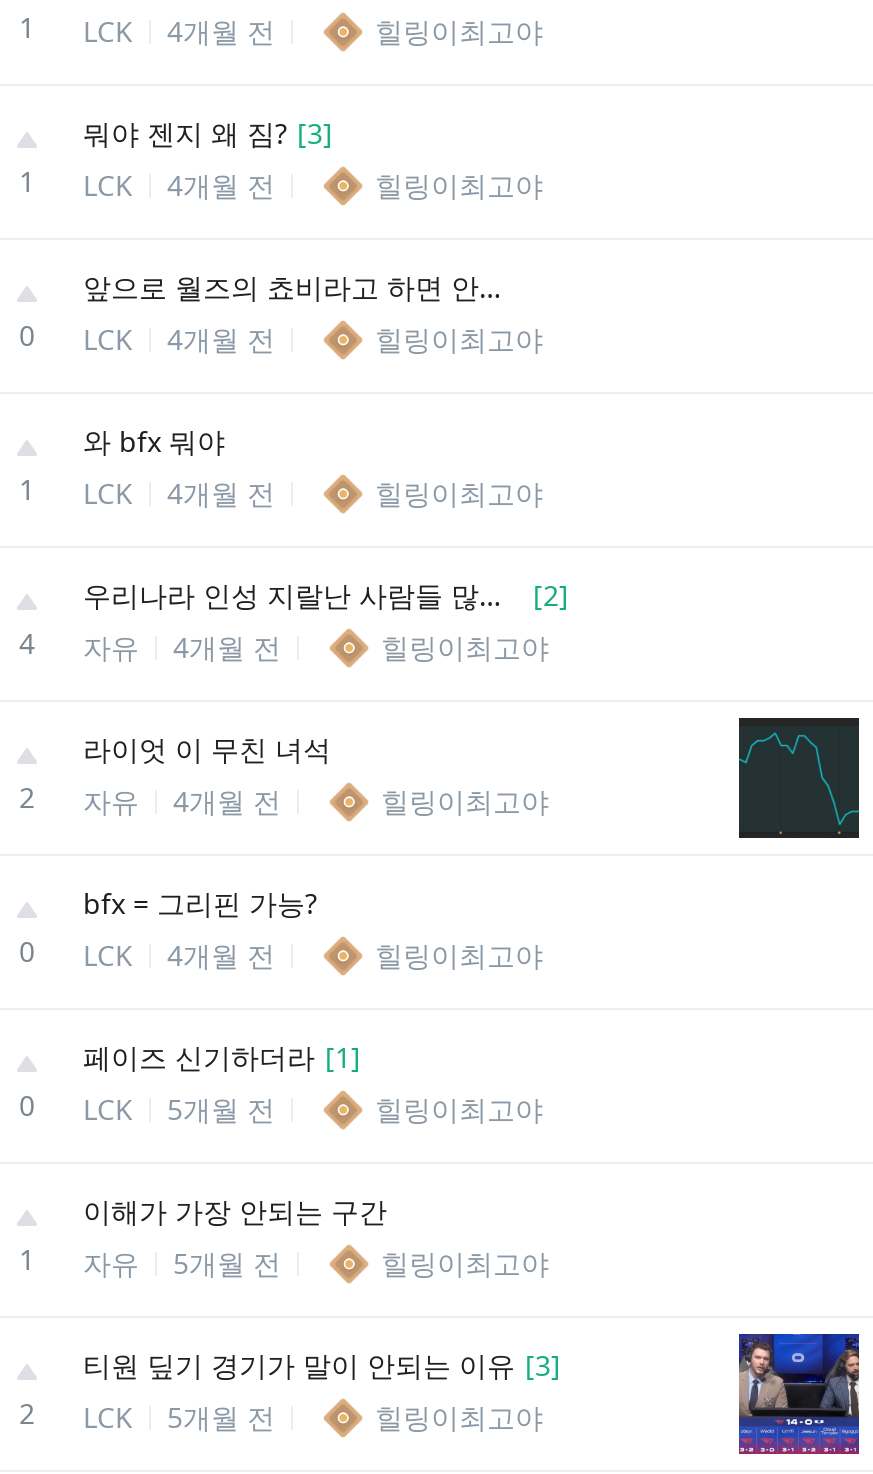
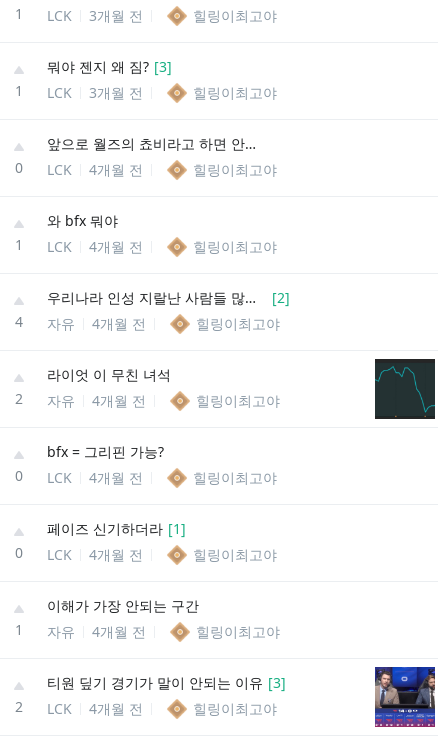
[19,8,275,49] 1 LCK 4개월 전 -> [15,4,143,24] 1 LCK 3개월 전
[19,162,275,203] 1 LCK 4개월 전 -> [15,81,143,101] 1 LCK 3개월 전
[19,1086,275,1127] 0 LCK 5개월 전 -> [15,543,143,563] 0 LCK 4개월 전
[19,1240,281,1281] 1 자유 5개월 전 -> [15,620,146,640] 1 자유 4개월 전
[19,1394,275,1435] 2 LCK 5개월 전 -> [15,697,143,717] 2 LCK 4개월 전

